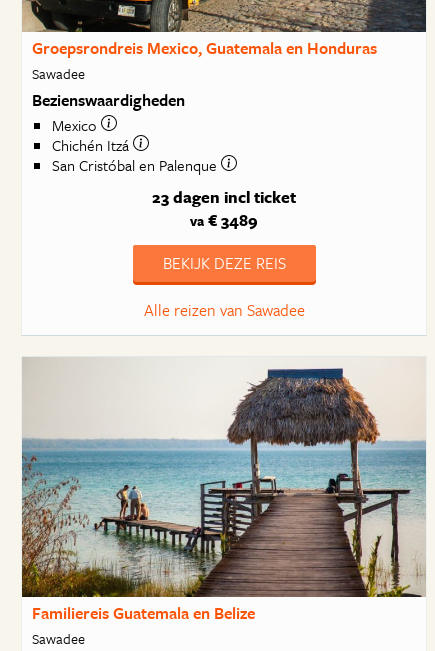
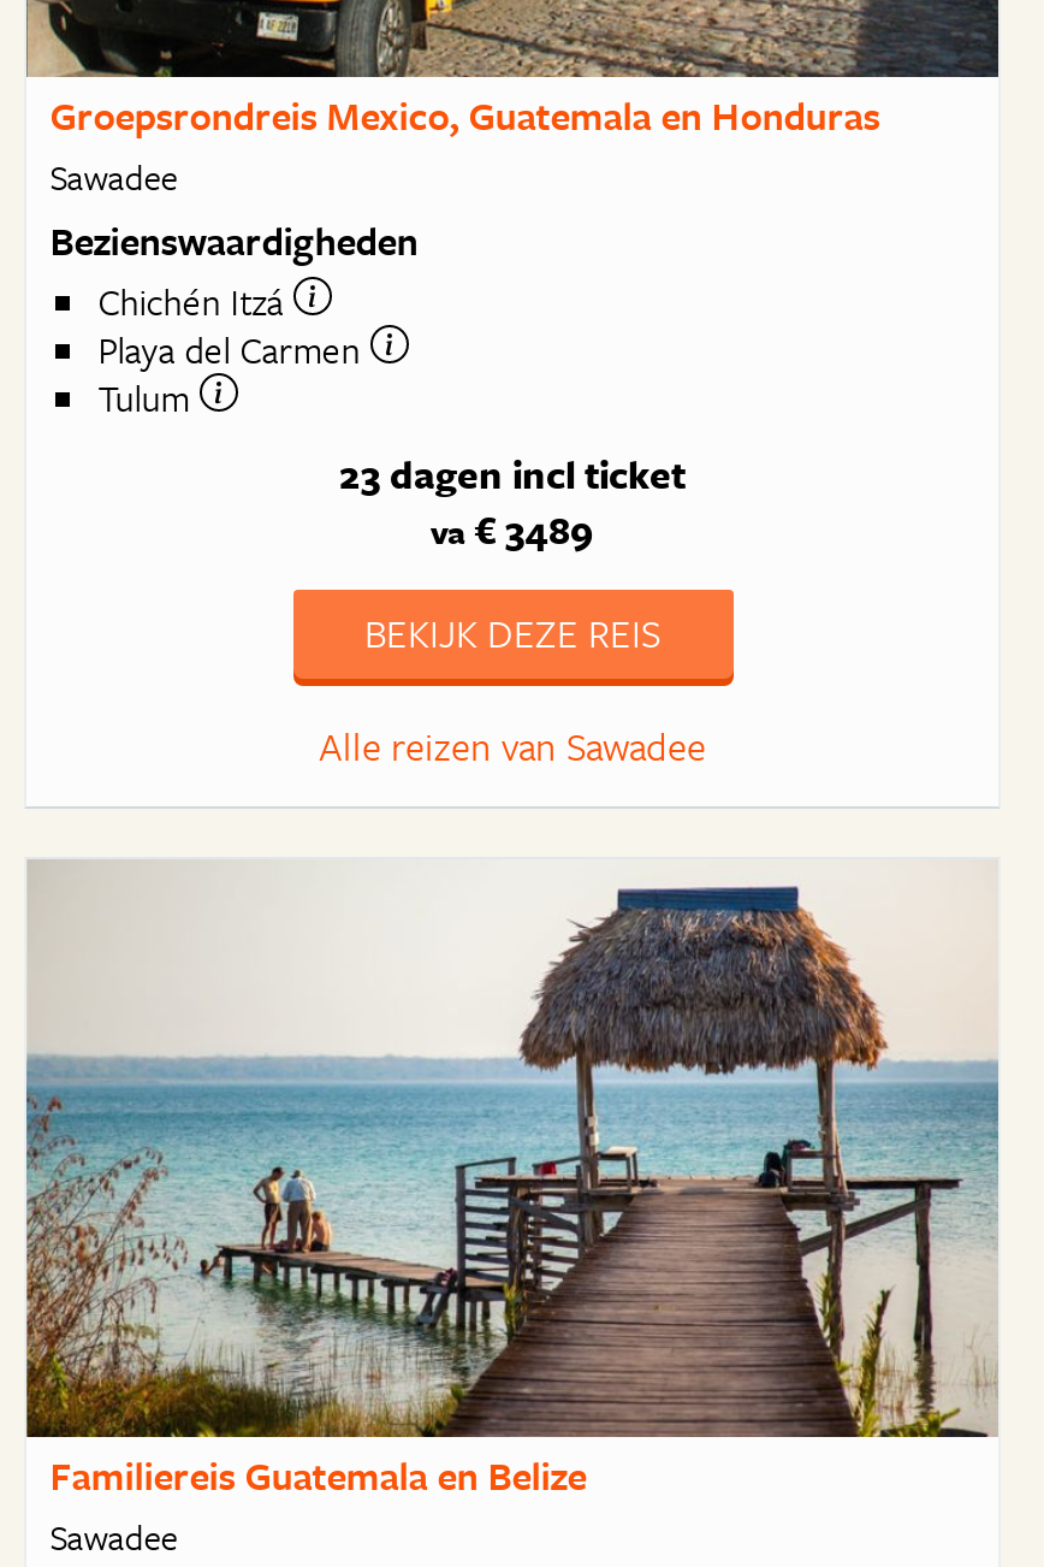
[52,114,101,136] Mexico -> none
moved [52,134,133,156] -> [98,275,293,328]: Chichén Itzá
[52,154,221,176] San Cristóbal en Palenque -> [98,324,370,425] Playa del Carmen | Tulum

